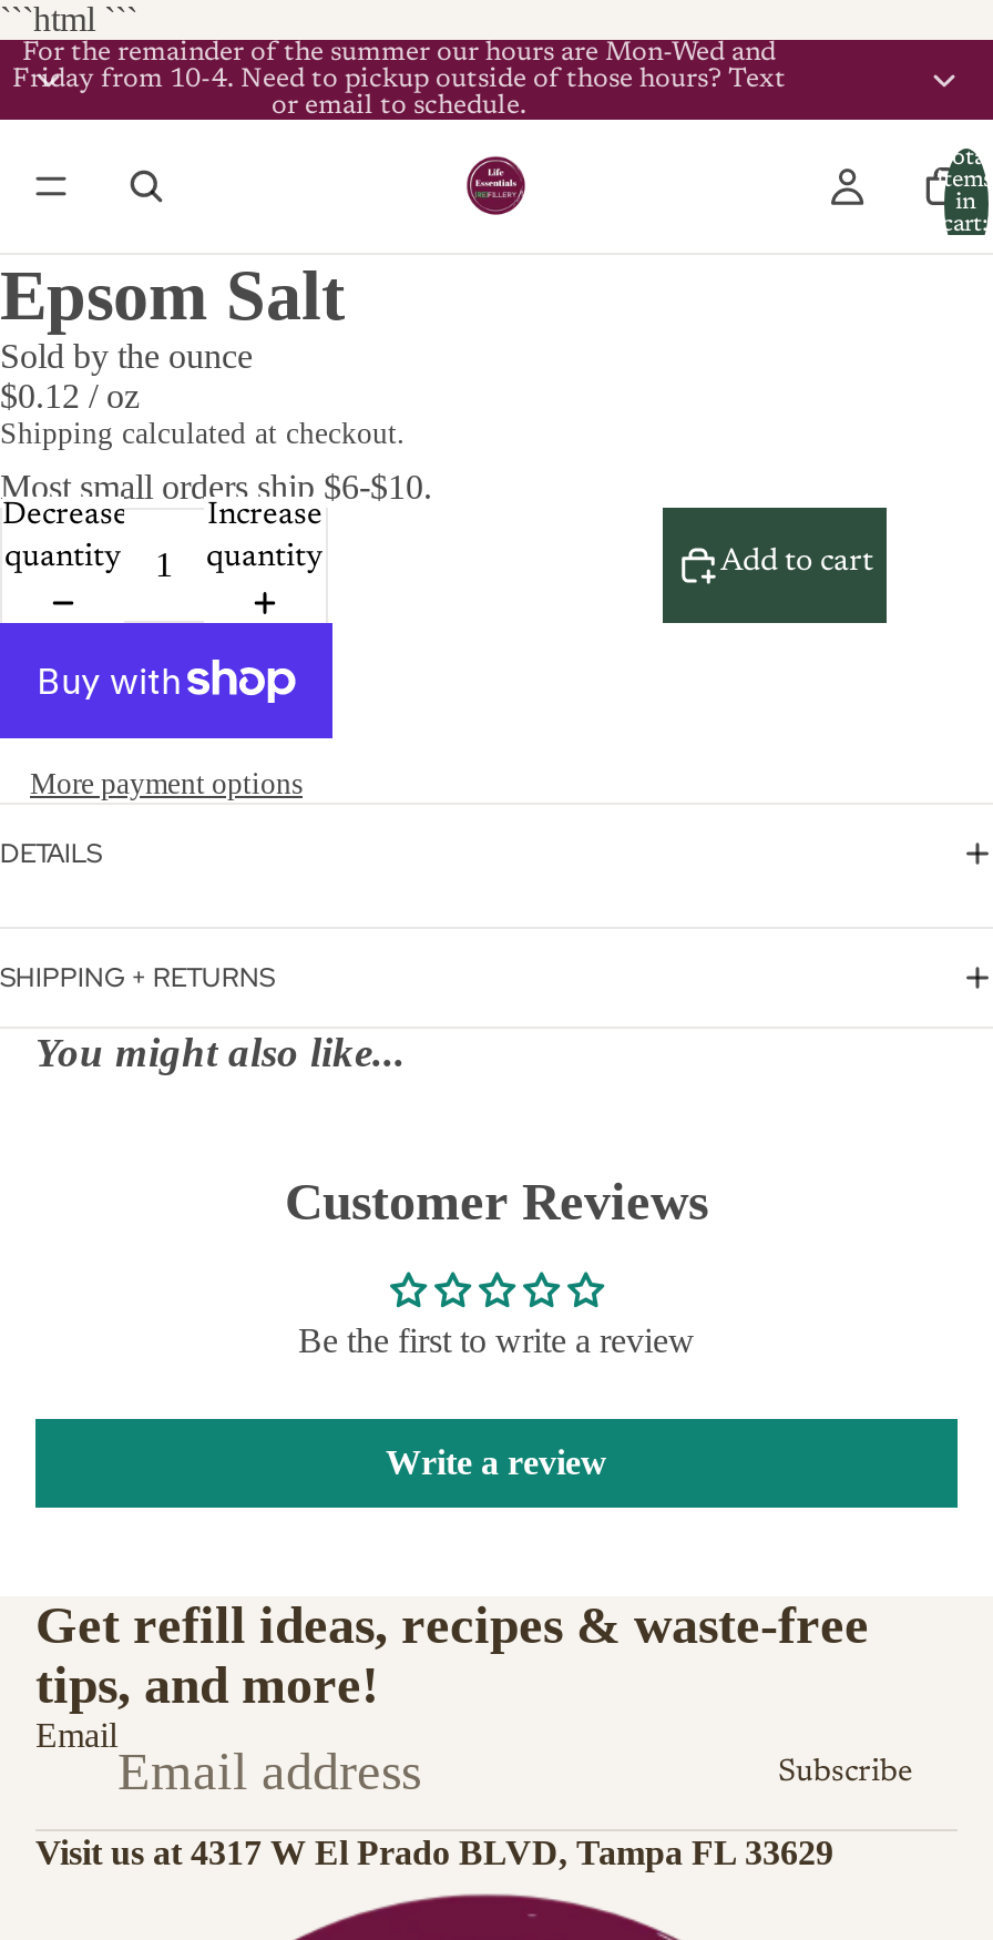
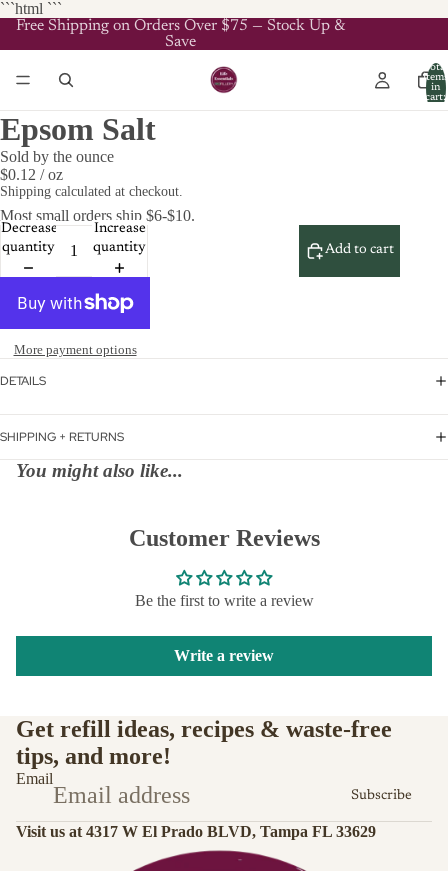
[12,40,786,120] For the remainder of the summer our hours are Mon-Wed and | Friday from 10-4. Need to pickup outside of those hours? Text | or email to schedule. -> [15,18,344,50] Free Shipping on Orders Over $75 — Stock Up & | Save

